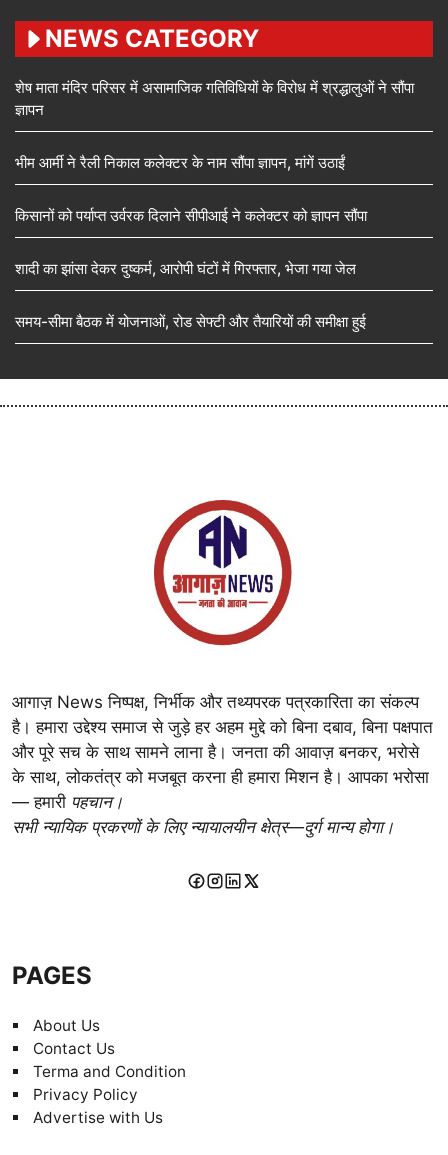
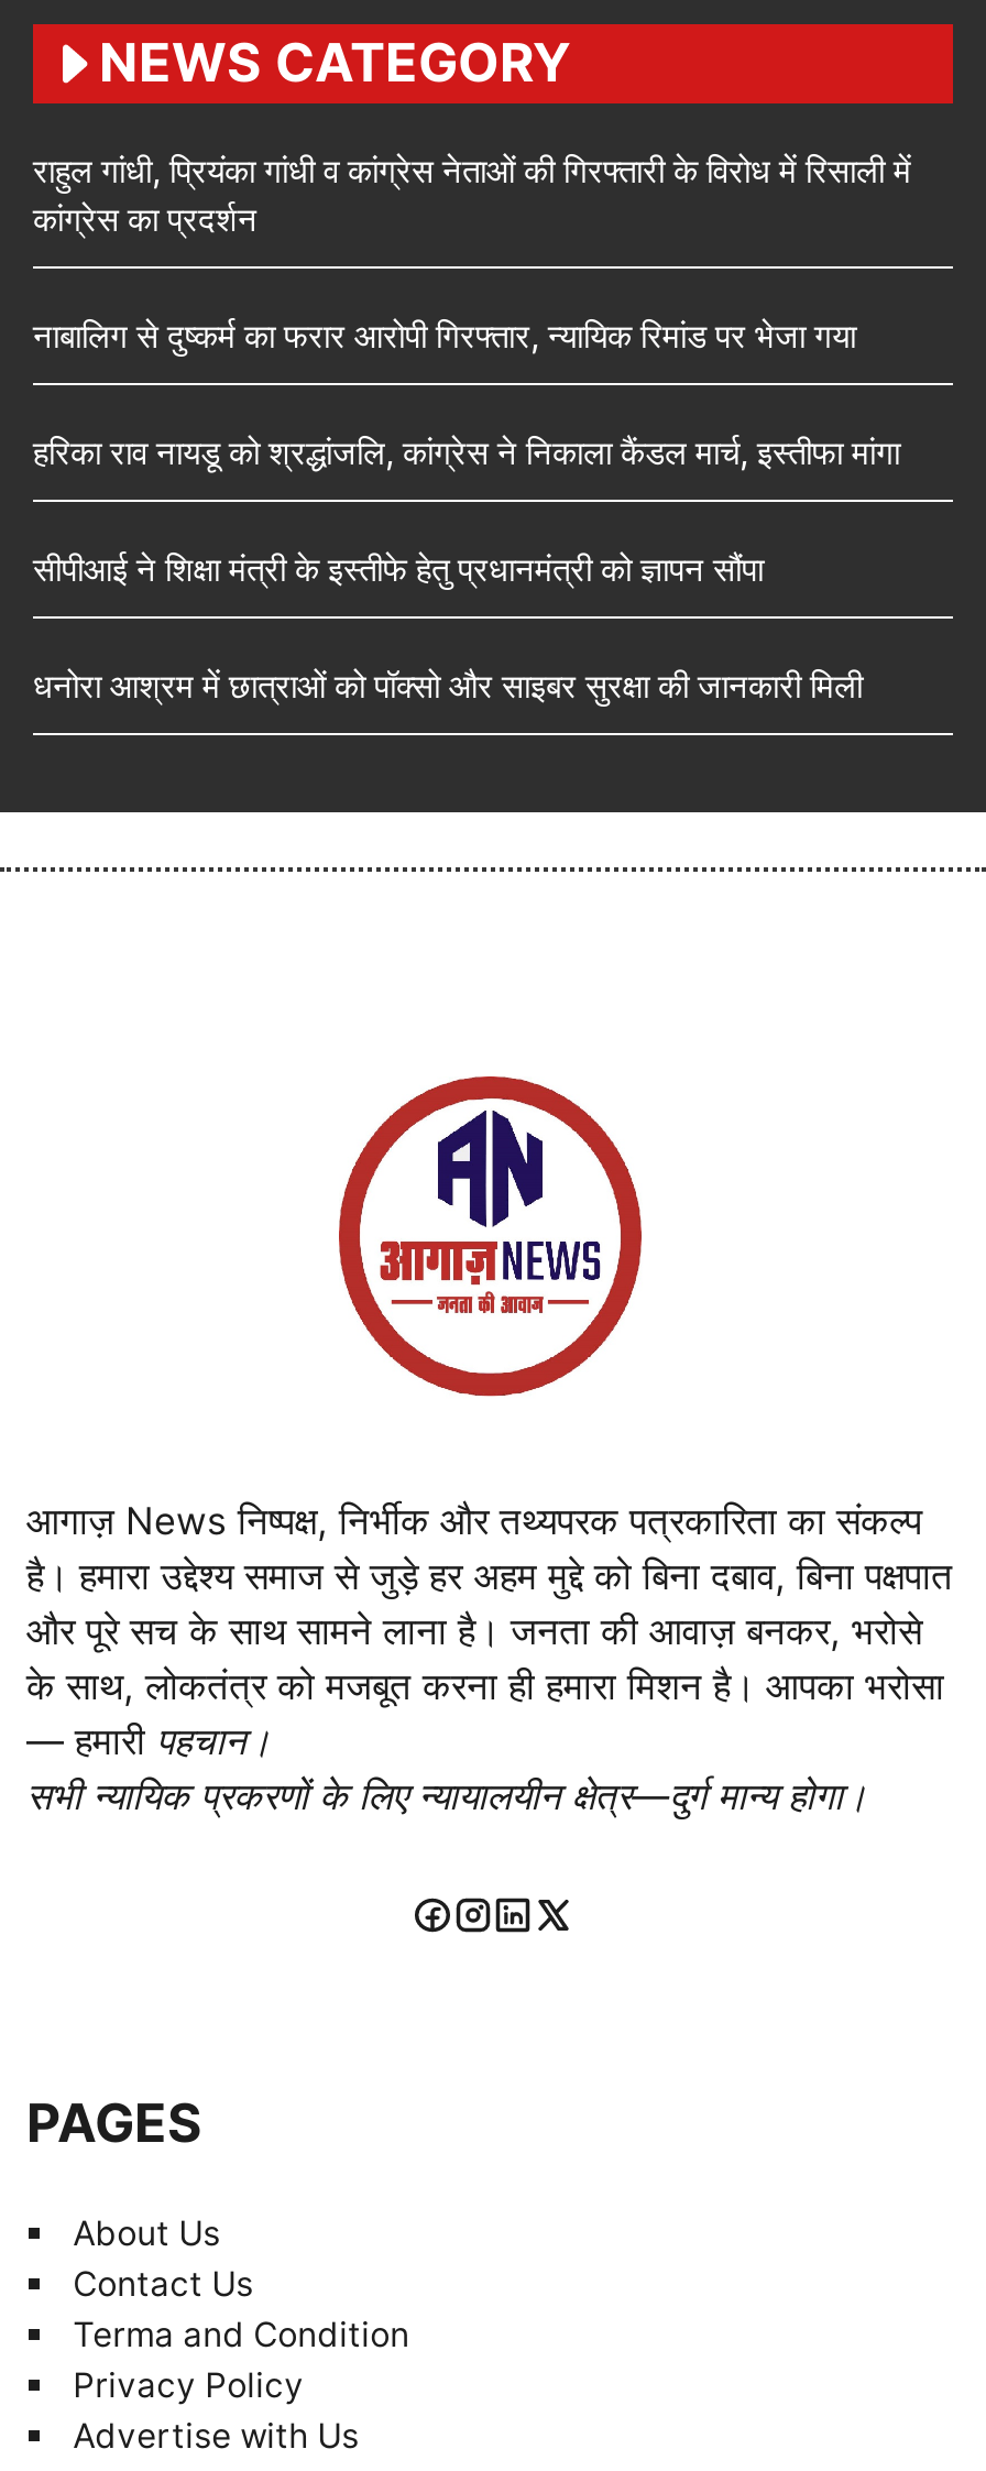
[15,78,414,119] शेष माता मंदिर परिसर में असामाजिक गतिविधियों के विरोध में श्रद्धालुओं ने सौंपा | ज्ञापन -> [33,148,911,238] राहुल गांधी, प्रियंका गांधी व कांग्रेस नेताओं की गिरफ्तारी के विरोध में रिसाली में | कांग्रेस का प्रदर्शन
[15,153,345,172] भीम आर्मी ने रैली निकाल कलेक्टर के नाम सौंपा ज्ञापन, मांगें उठाईं -> [33,313,856,355] नाबालिग से दुष्कर्म का फरार आरोपी गिरफ्तार, न्यायिक रिमांड पर भेजा गया
[15,206,367,225] किसानों को पर्याप्त उर्वरक दिलाने सीपीआई ने कलेक्टर को ज्ञापन सौंपा -> [33,430,900,472] हरिका राव नायडू को श्रद्धांजलि, कांग्रेस ने निकाला कैंडल मार्च, इस्तीफा मांगा
[15,259,356,278] शादी का झांसा देकर दुष्कर्म, आरोपी घंटों में गिरफ्तार, भेजा गया जेल -> [33,547,764,588] सीपीआई ने शिक्षा मंत्री के इस्तीफे हेतु प्रधानमंत्री को ज्ञापन सौंपा
[15,312,366,331] समय-सीमा बैठक में योजनाओं, रोड सेफ्टी और तैयारियों की समीक्षा हुई -> [33,663,863,705] धनोरा आश्रम में छात्राओं को पॉक्सो और साइबर सुरक्षा की जानकारी मिली

